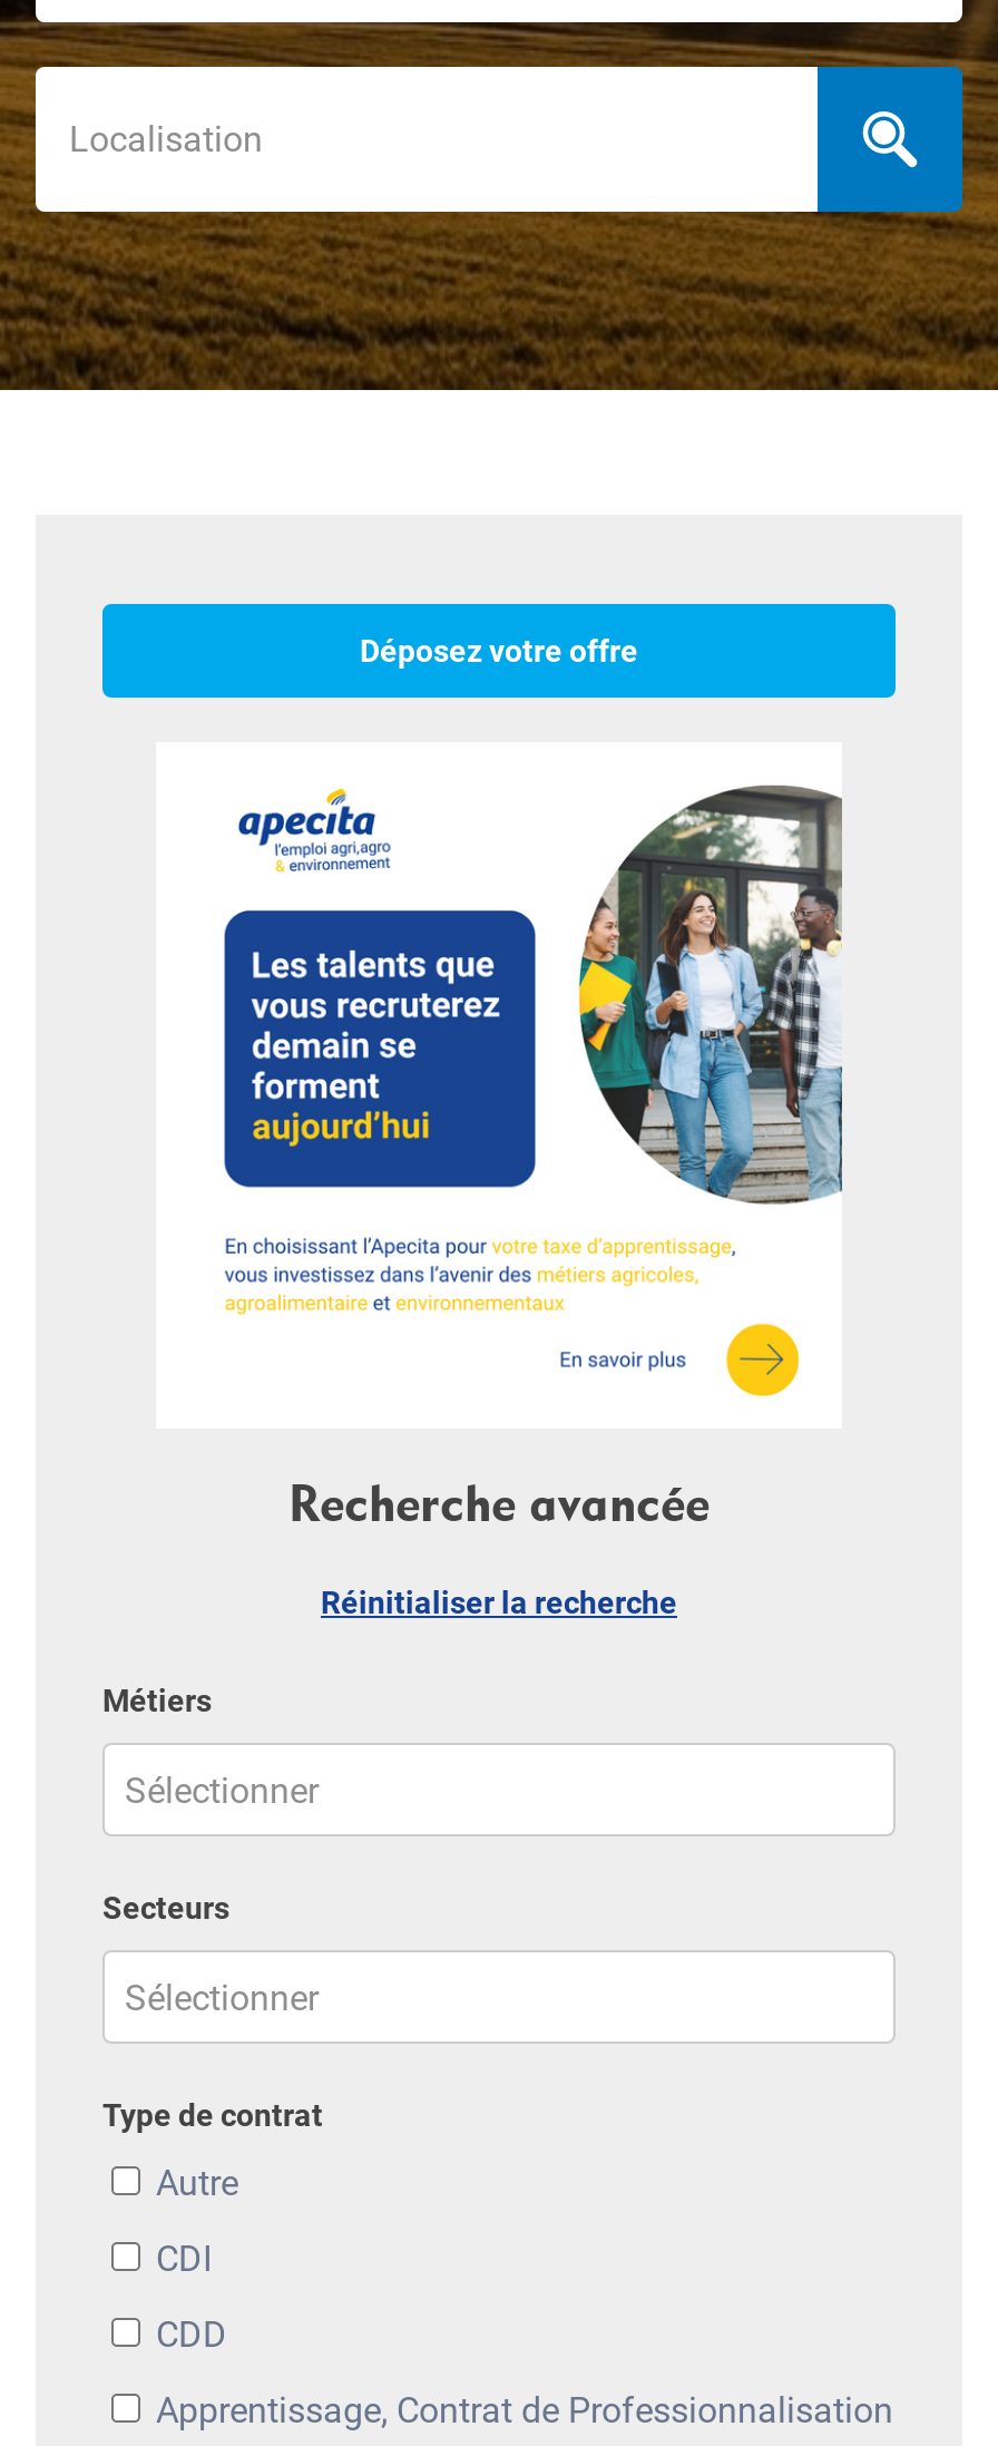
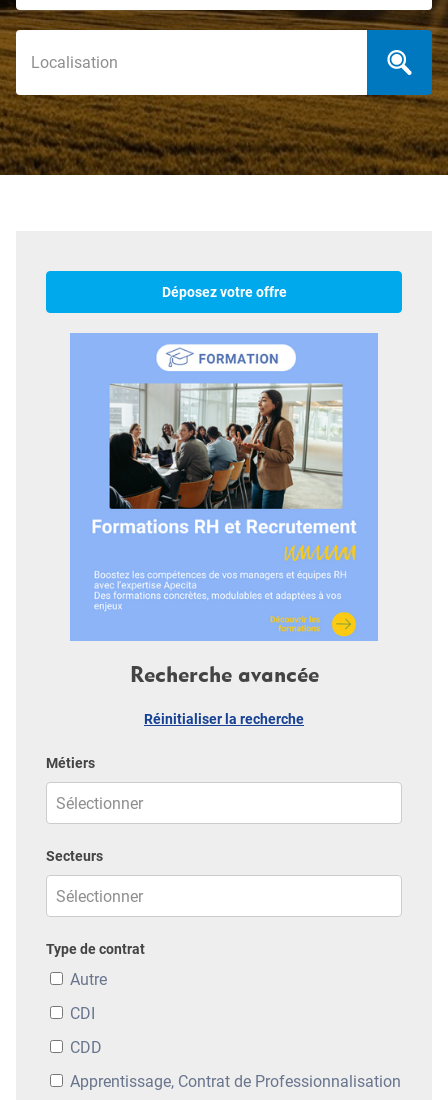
[156,742,844,1429] [image] -> [70,333,378,641] [image]

